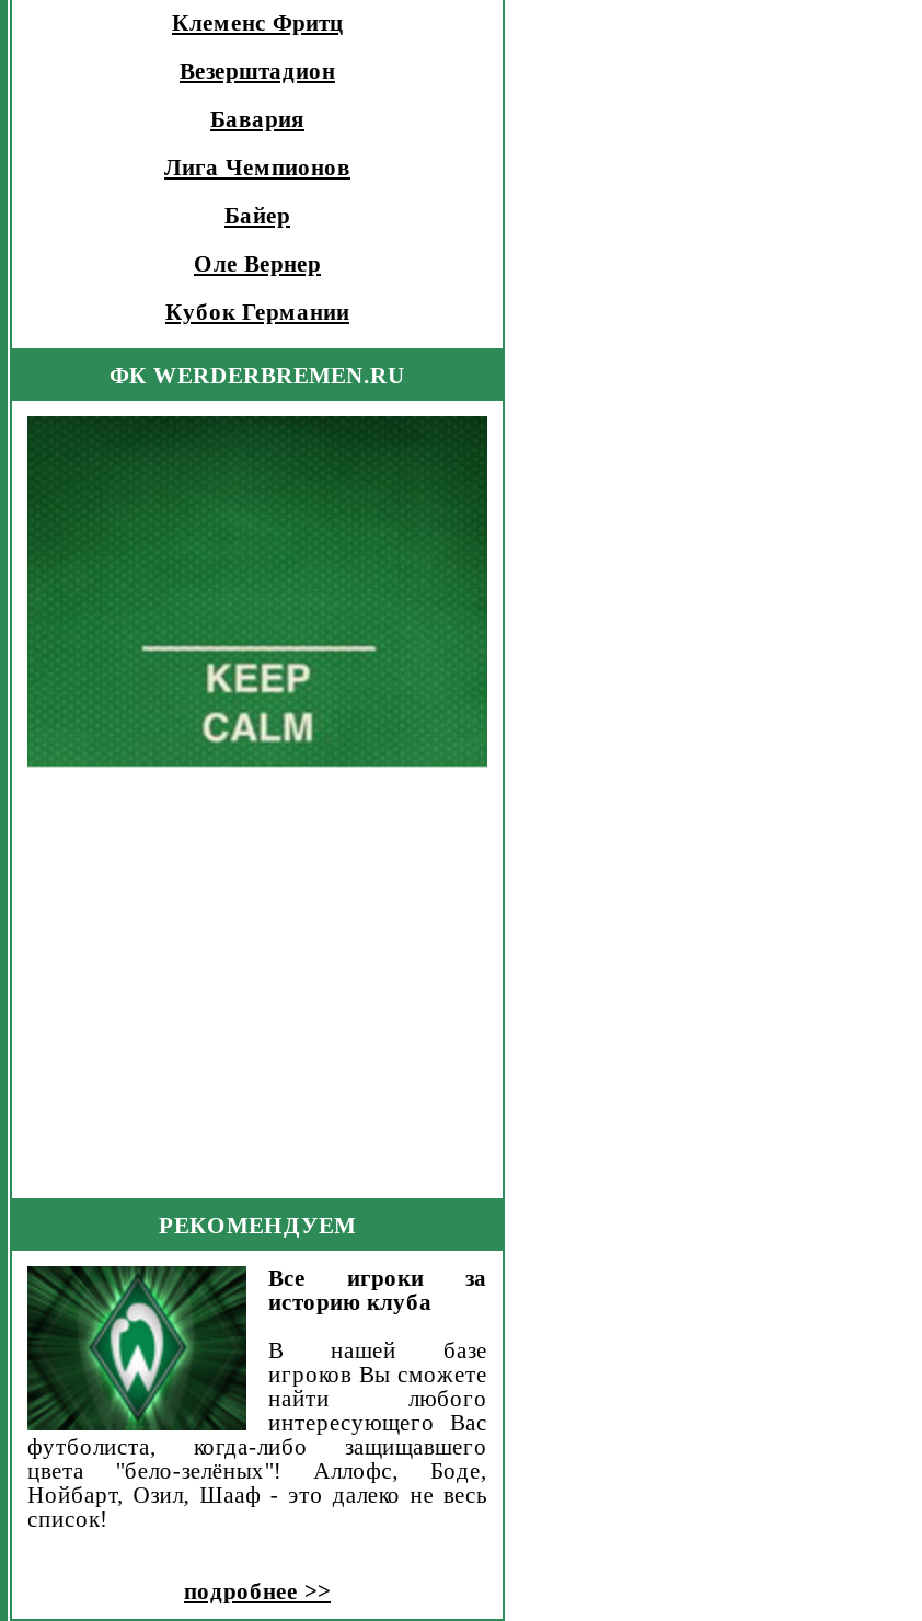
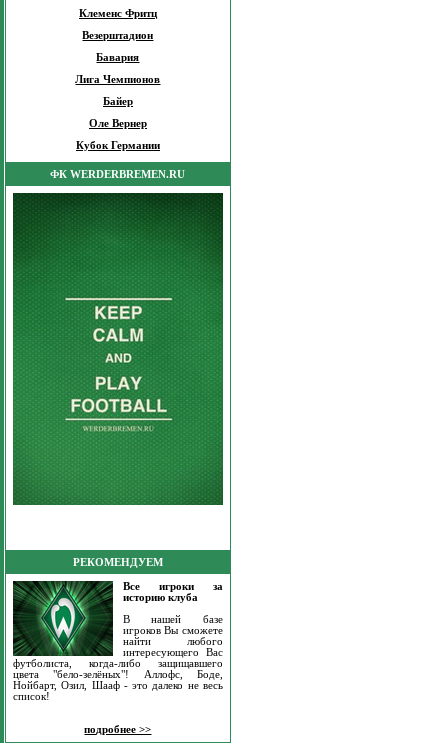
none -> [12,353,224,506] [image]

